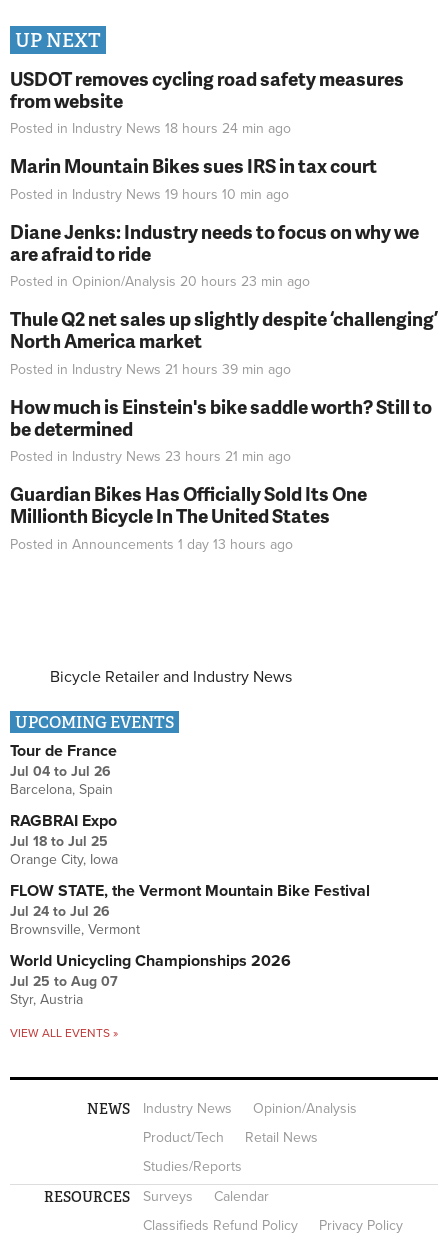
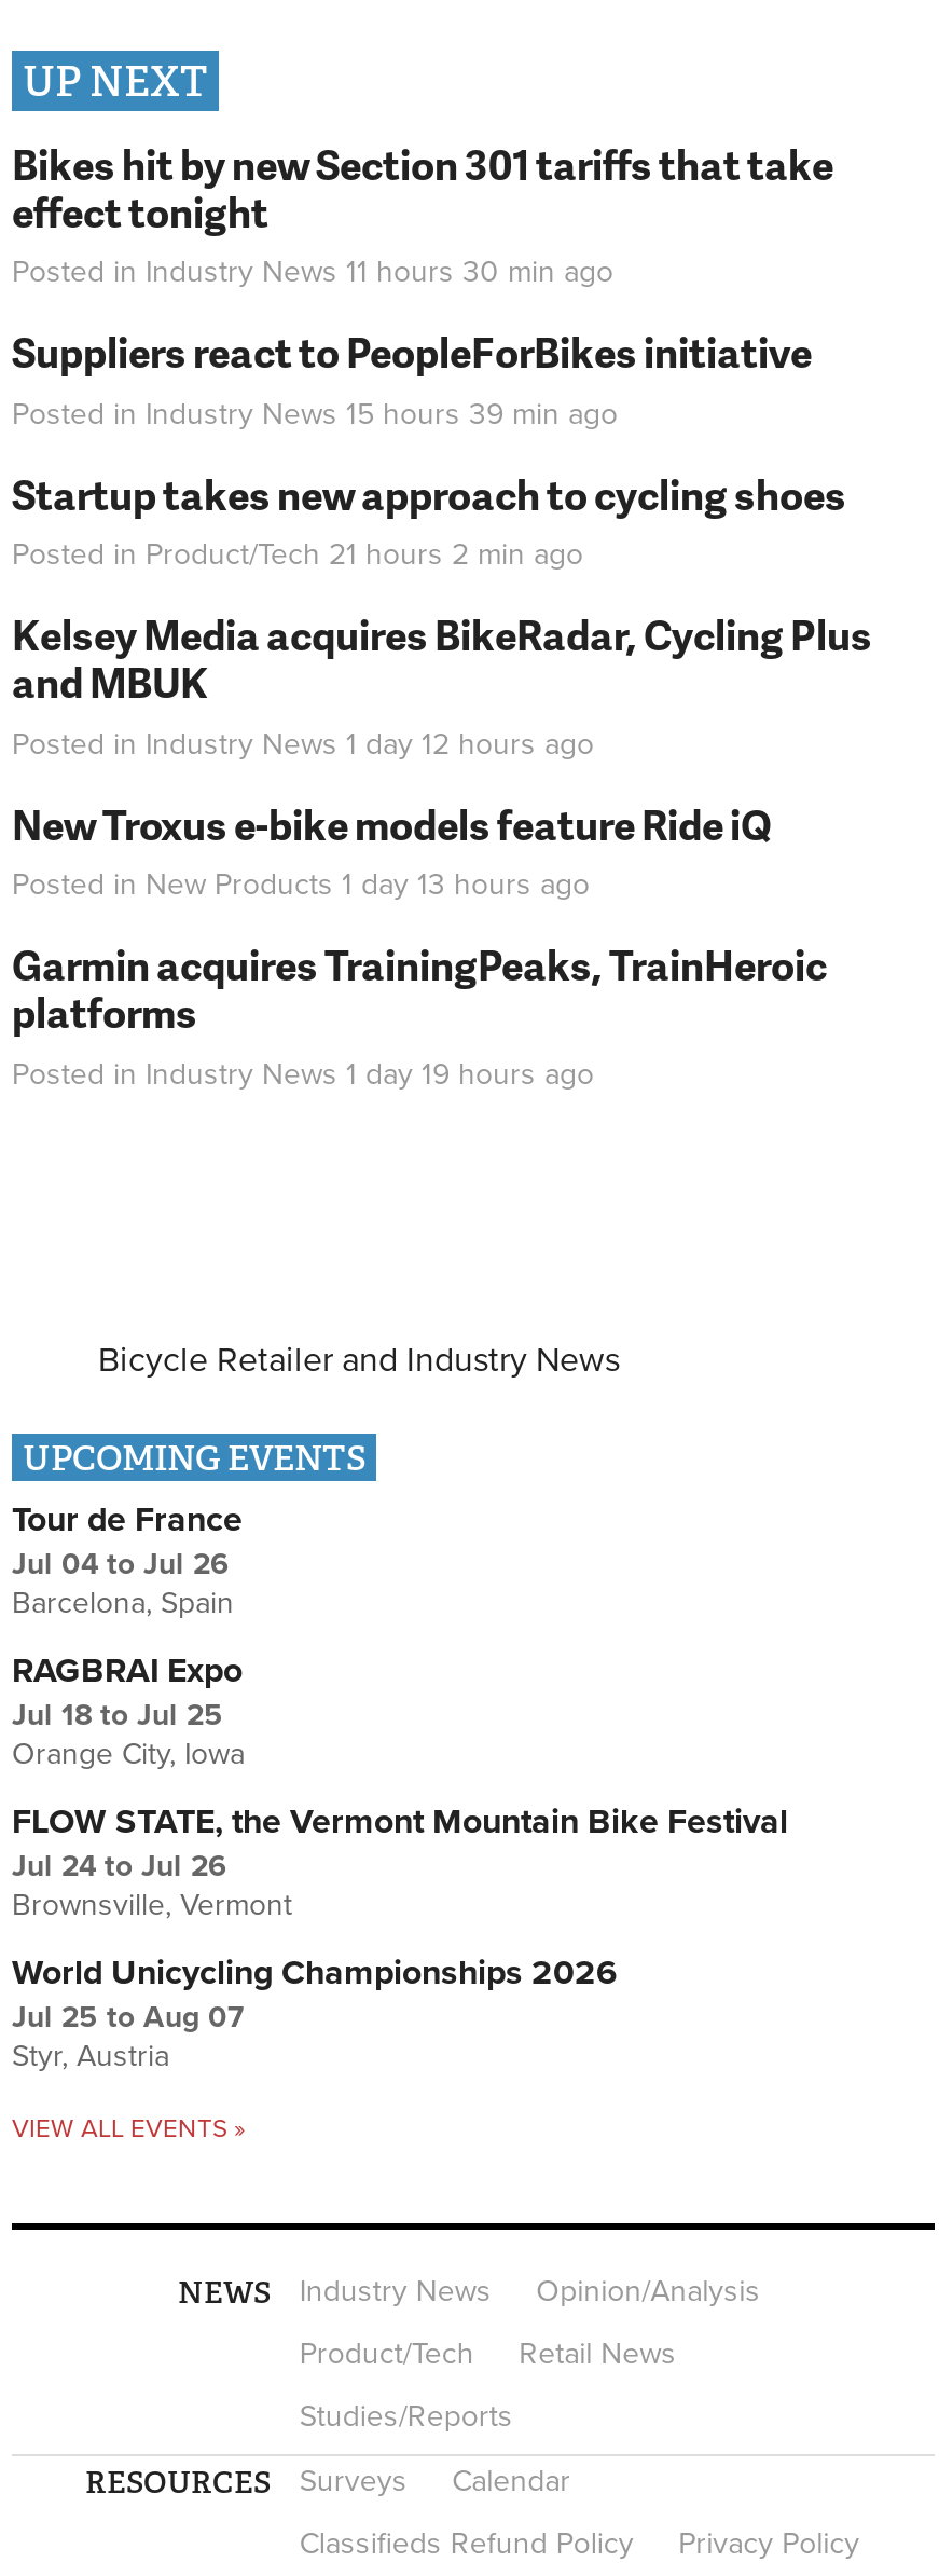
[10,65,404,137] USDOT removes cycling road safety measures | from website | Posted in Industry News 18 hours 24 min ago -> [12,135,833,291] Bikes hit by new Section 301 tariffs that take | effect tonight | Posted in Industry News 11 hours 30 min ago
[10,152,377,203] Marin Mountain Bikes sues IRS in tax court | Posted in Industry News 19 hours 10 min ago -> [12,323,812,432] Suppliers react to PeopleForBikes initiative | Posted in Industry News 15 hours 39 min ago
[10,218,419,290] Diane Jenks: Industry needs to focus on why we | are afraid to ride | Posted in Opinion/Analysis 20 hours 23 min ago -> [12,465,846,574] Startup takes new approach to cycling shoes | Posted in Product/Tech 21 hours 2 min ago
[10,305,438,378] Thule Q2 net sales up slightly despite ‘challenging’ | North America market | Posted in Industry News 21 hours 39 min ago -> [12,606,872,762] Kelsey Media acquires BikeRadar, Cycling Plus | and MBUK | Posted in Industry News 1 day 12 hours ago
[10,393,432,465] How much is Einstein's bike saddle worth? Still to | be determined | Posted in Industry News 23 hours 21 min ago -> [12,795,771,904] New Troxus e-bike models feature Ride iQ | Posted in New Products 1 day 13 hours ago
[10,480,367,553] Guardian Bikes Has Officially Sold Its One | Millionth Bicycle In The United States | Posted in Announcements 1 day 13 hours ago -> [12,936,827,1093] Garmin acquires TrainingPeaks, TrainHeroic | platforms | Posted in Industry News 1 day 19 hours ago

